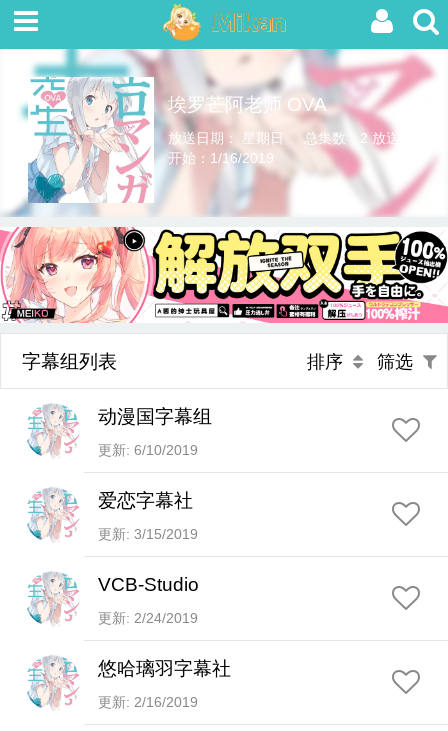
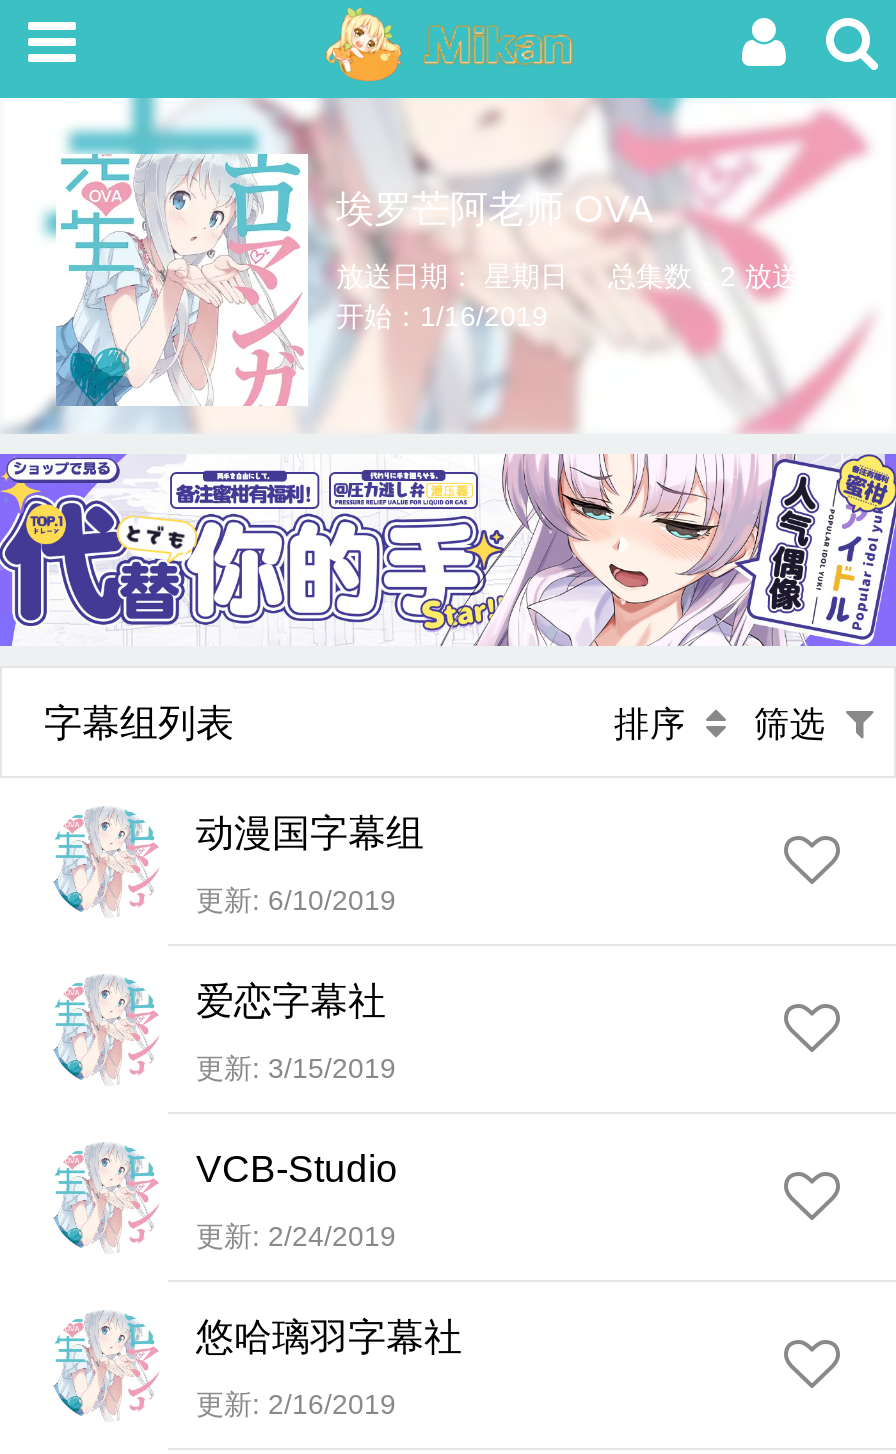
[3,226,445,324] [image] -> [6,452,890,648] [image]

